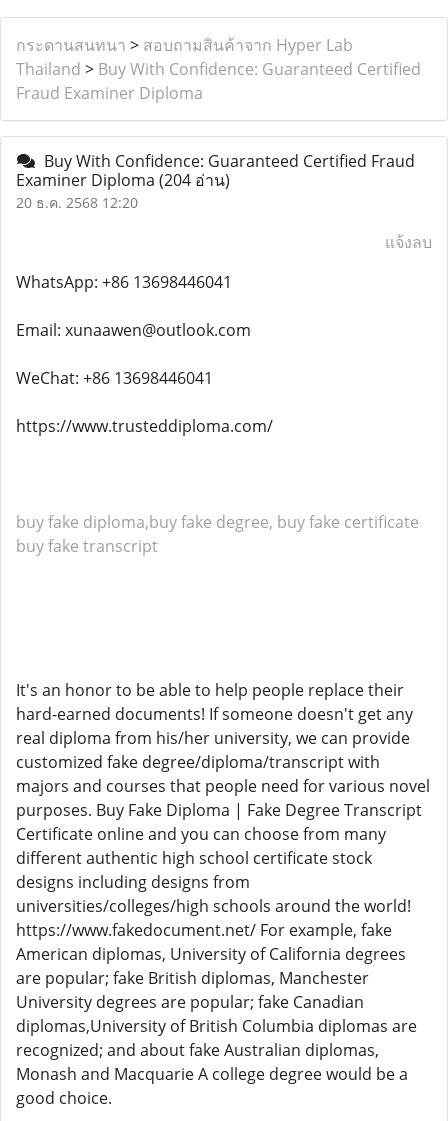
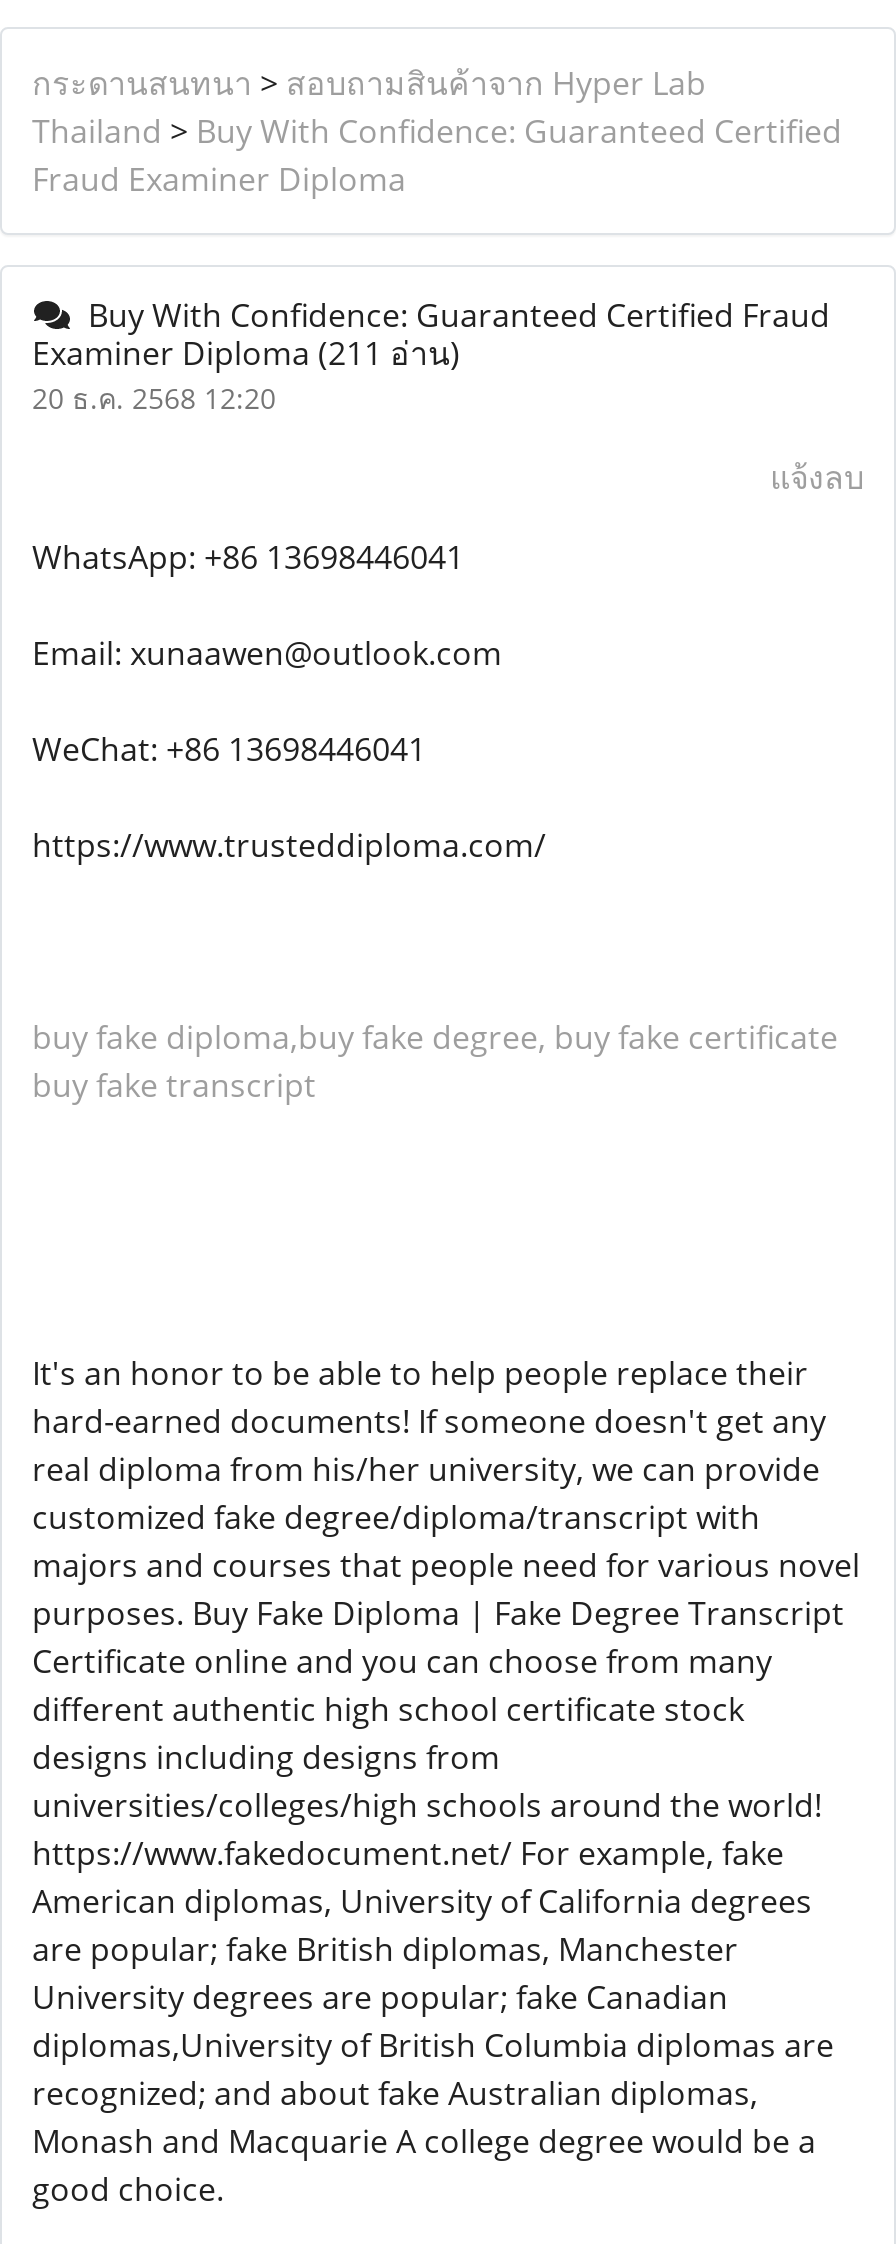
[16,169,230,191] Examiner Diploma (204 อ่าน) -> [32,331,460,375] Examiner Diploma (211 อ่าน)

